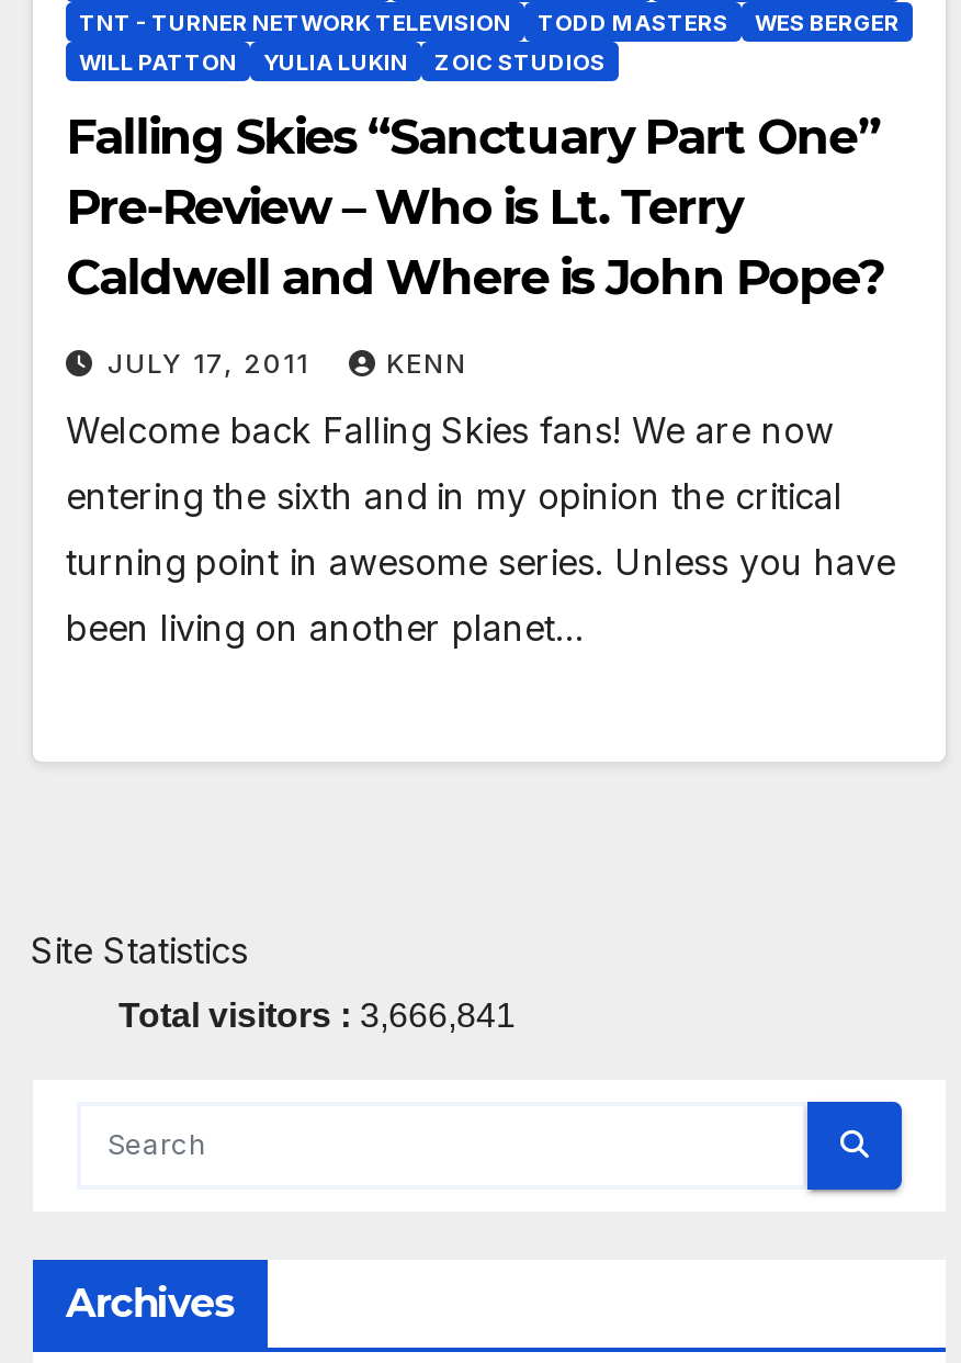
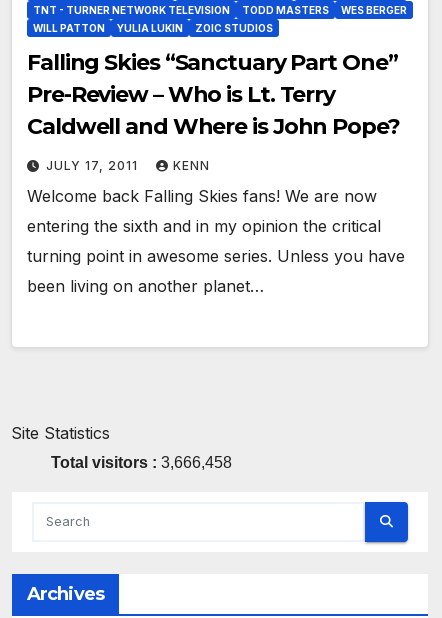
[118,996,516,1033] Total visitors : 3,666,841 -> [51,454,232,471] Total visitors : 3,666,458

